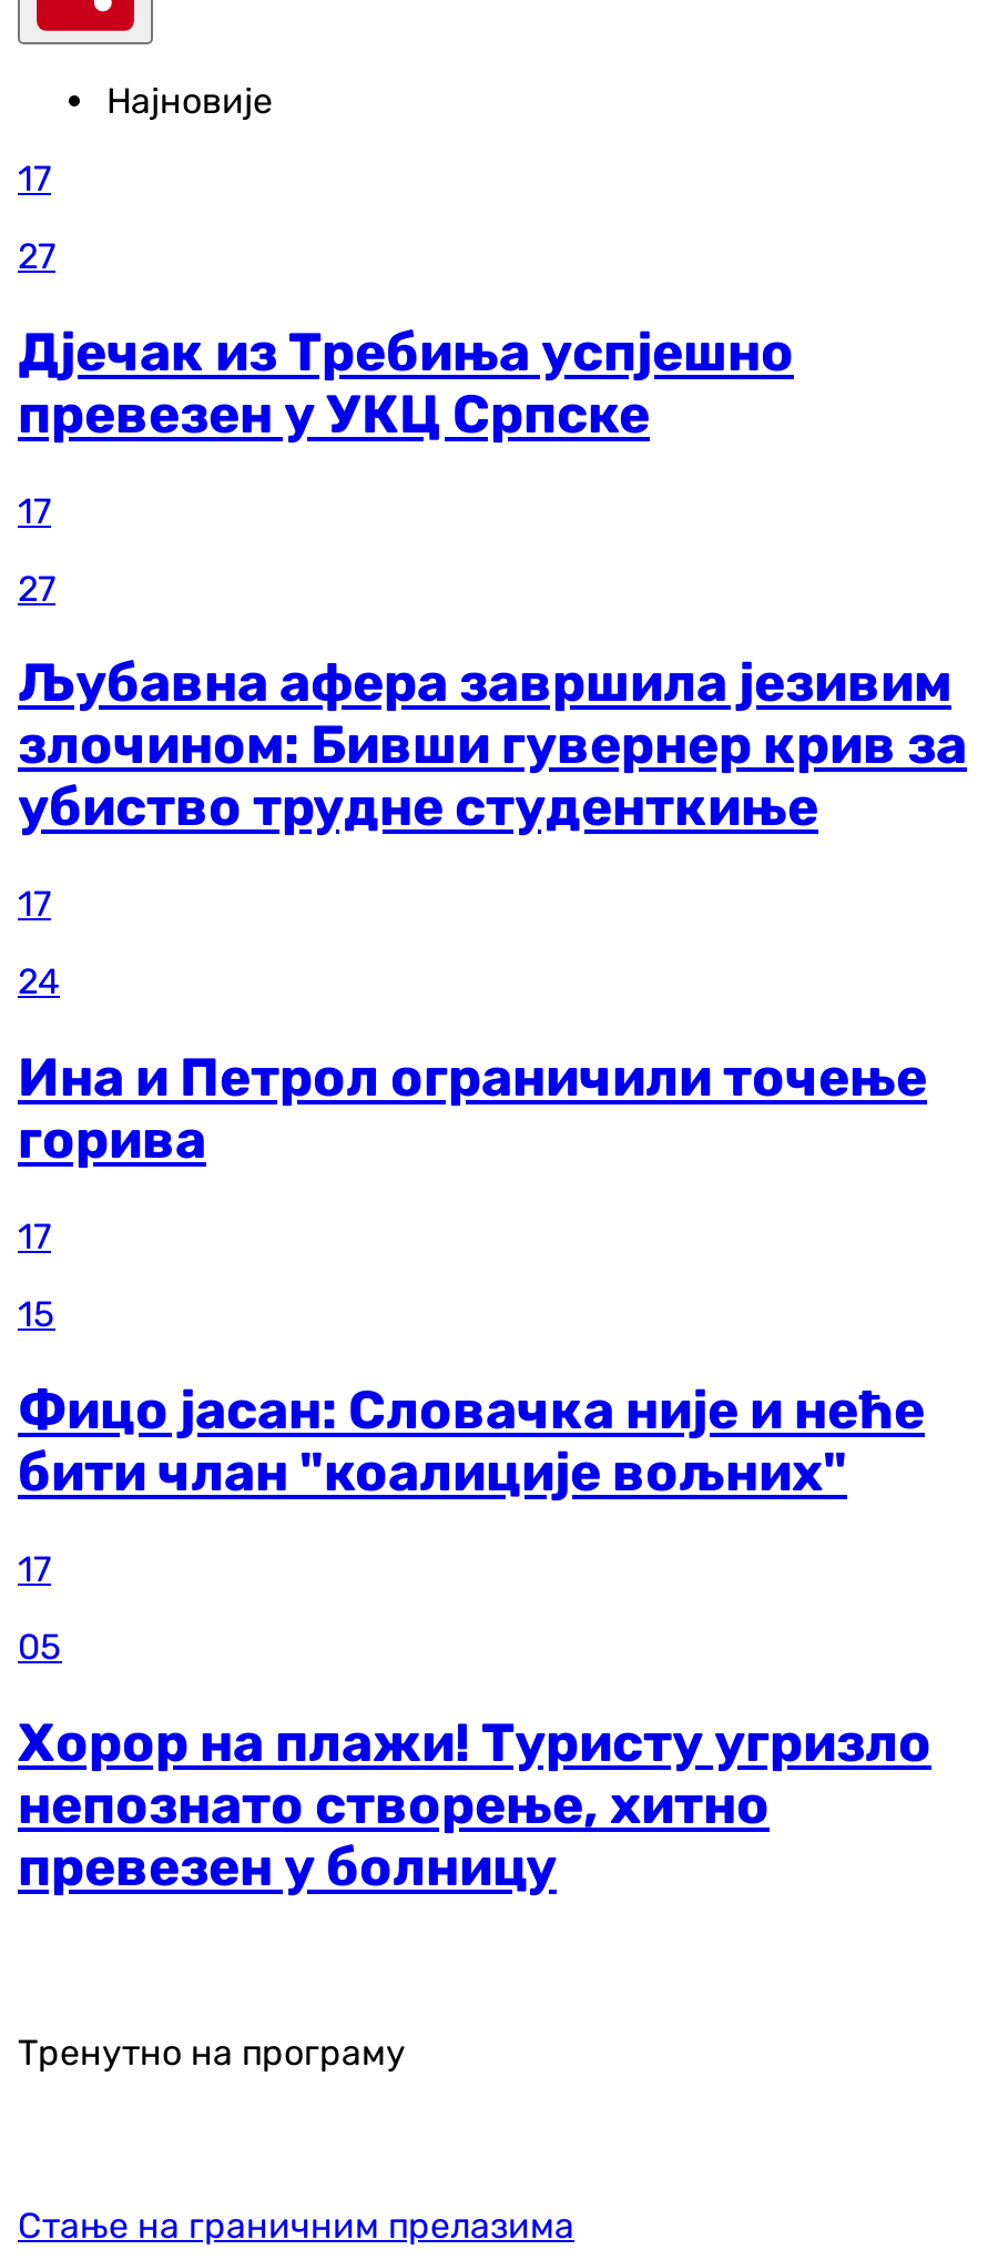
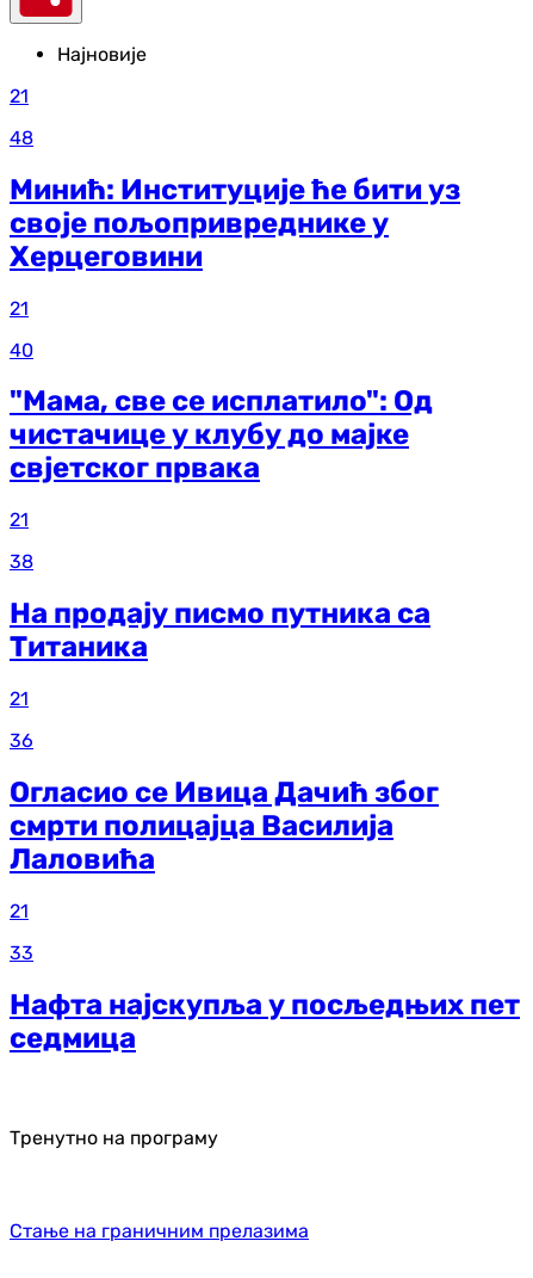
[18,157,51,199] 17 -> [10,84,29,107] 21
[18,234,55,277] 27 -> [10,126,33,149] 48
[18,321,794,445] Дјечак из Требиња успјешно | превезен у УКЦ Српске -> [10,173,460,273] Минић: Институције ће бити уз | своје пољопривреднике у | Херцеговини
[18,489,51,531] 17 -> [10,297,29,319] 21
[18,567,55,609] 27 -> [10,338,33,361] 40
[18,653,967,839] Љубавна афера завршила језивим | злочином: Бивши гувернер крив за | убиство трудне студенткиње -> [10,385,433,485] "Мама, све се исплатило": Од | чистачице у клубу до мајке | свјетског првака
[18,883,51,926] 17 -> [10,509,29,531] 21
[18,961,60,1003] 24 -> [10,550,33,573] 38
[18,1047,927,1171] Ина и Петрол ограничили точење | горива -> [10,597,430,664] На продају писмо путника са | Титаника
[18,1216,51,1258] 17 -> [10,687,29,710] 21
[18,1293,55,1335] 15 -> [10,729,33,752] 36
[18,1380,925,1504] Фицо јасан: Словачка није и неће | бити члан "коалиције вољних" -> [10,776,439,876] Огласио се Ивица Дачић због | смрти полицајца Василија | Лаловића
[18,1548,51,1590] 17 -> [10,900,29,922] 21
[18,1625,62,1668] 05 -> [10,941,33,964] 33
[18,1712,931,1898] Хорор на плажи! Туристу угризло | непознато створење, хитно | превезен у болницу -> [10,988,520,1055] Нафта најскупља у посљедњих пет | седмица

